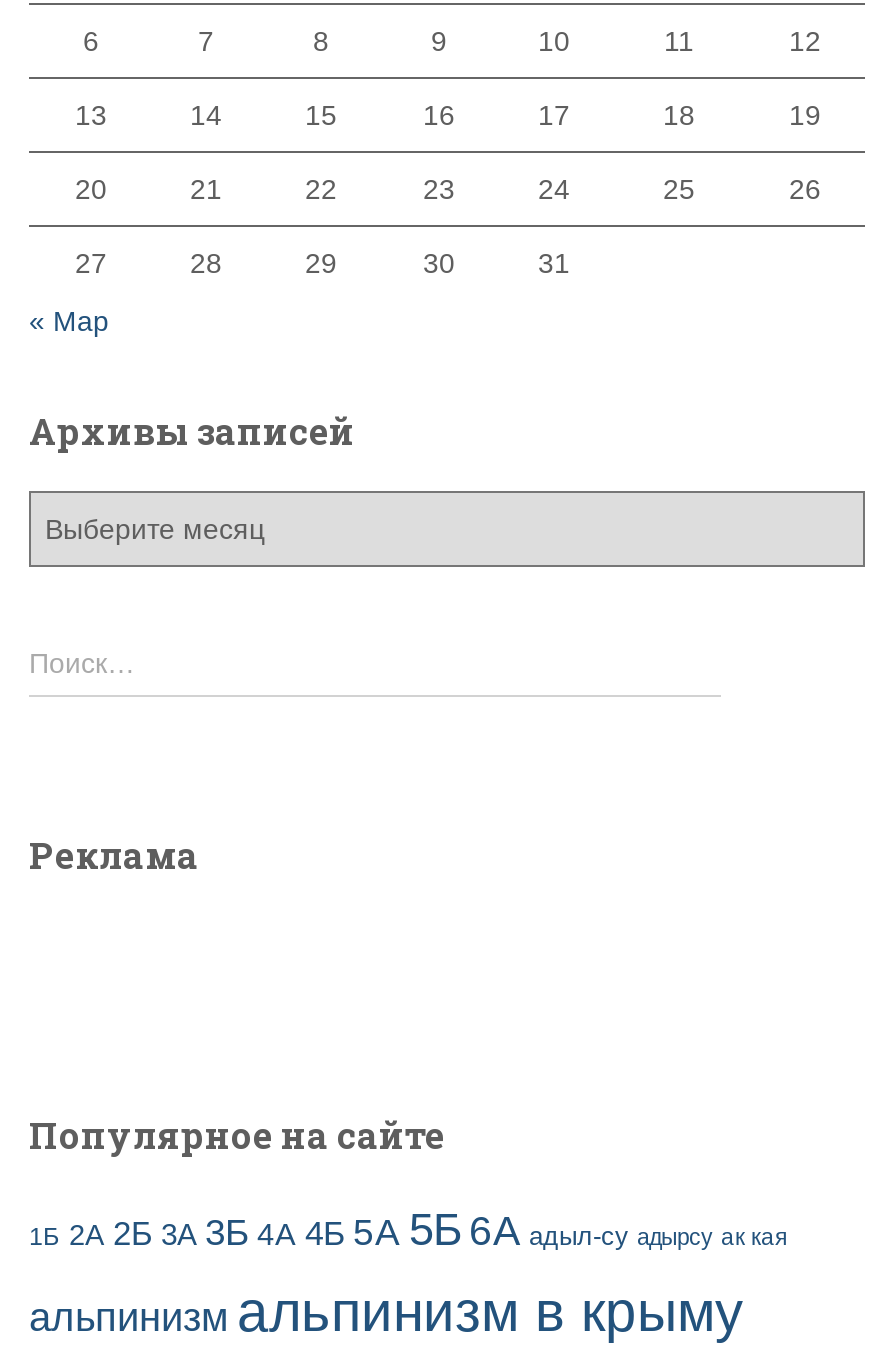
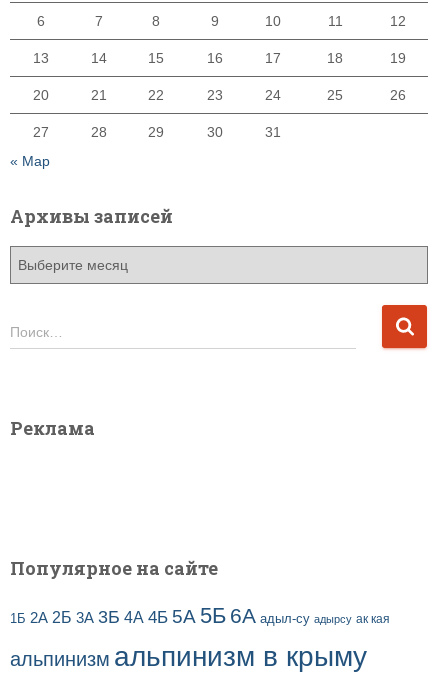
none -> [380,303,429,351] [image]

